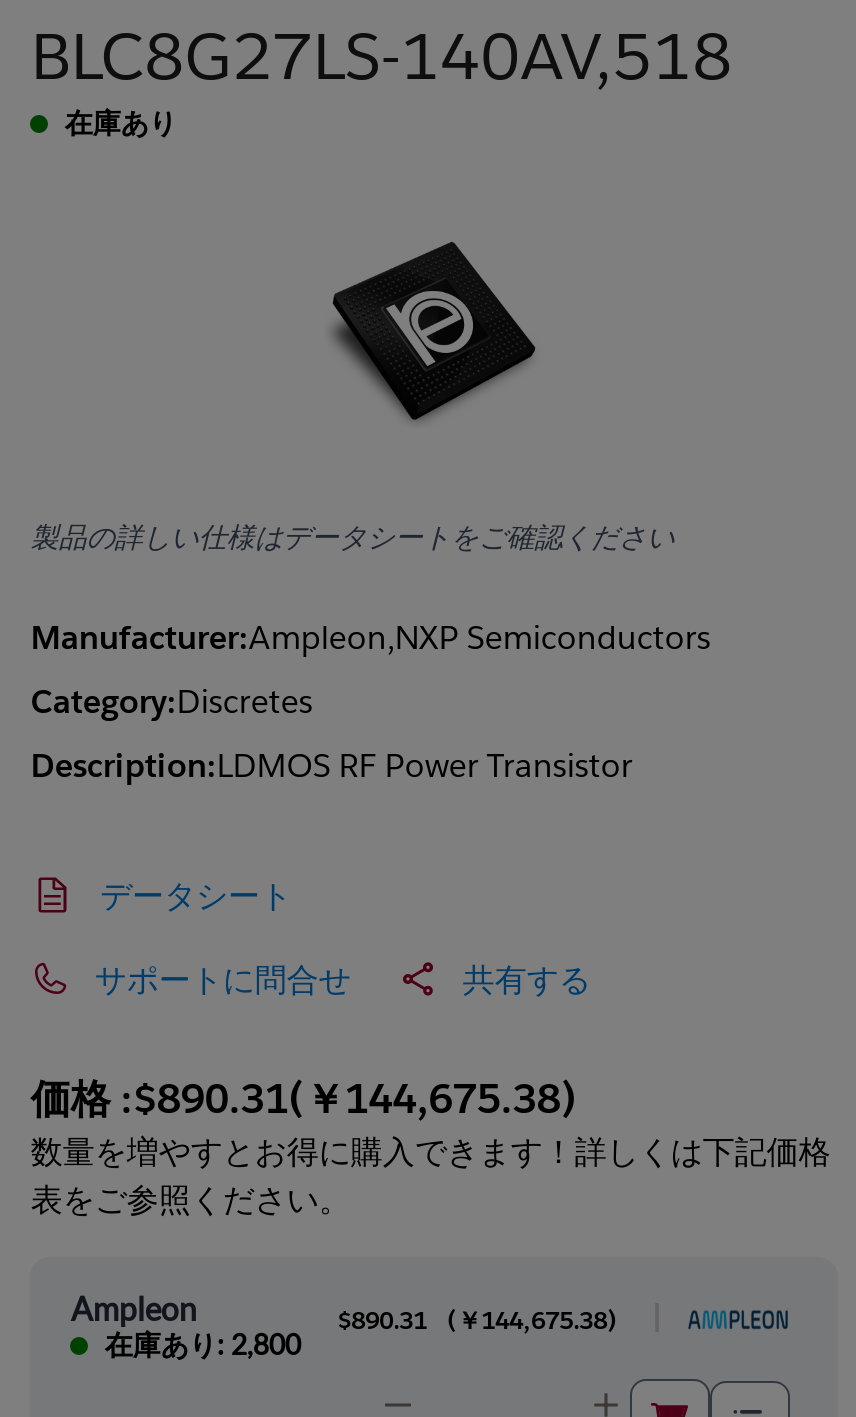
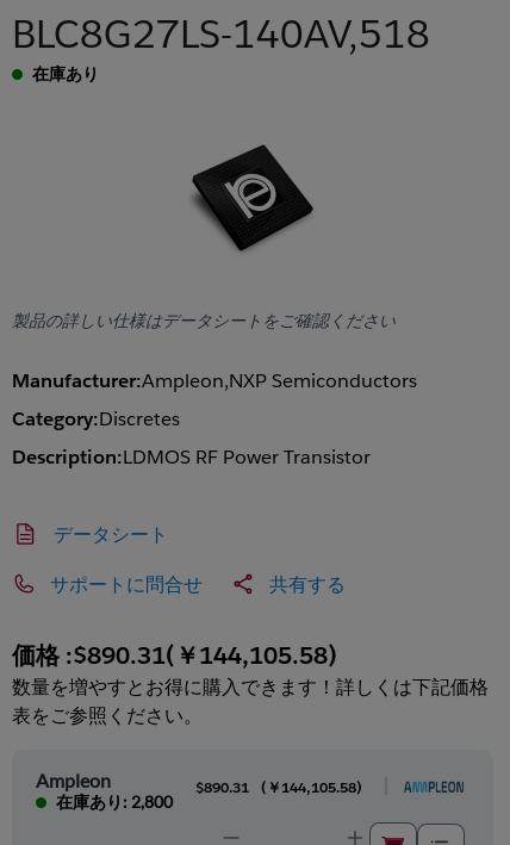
[31,1072,577,1124] 価格 : $890.31(￥144,675.38) -> [12,640,338,671] 価格 : $890.31(￥144,105.58)
[337,1303,617,1337] $890.31 (￥144,675.38) -> [195,777,362,797] $890.31 (￥144,105.58)

